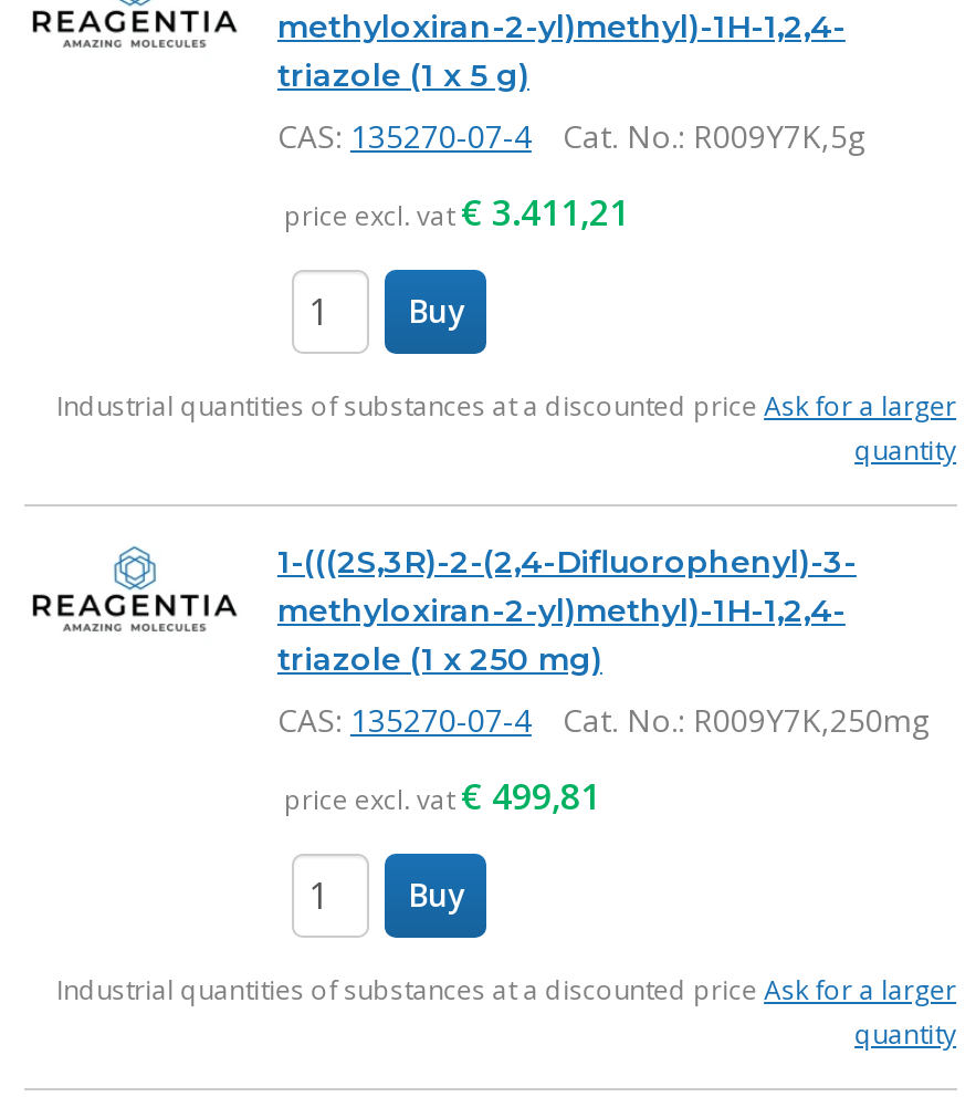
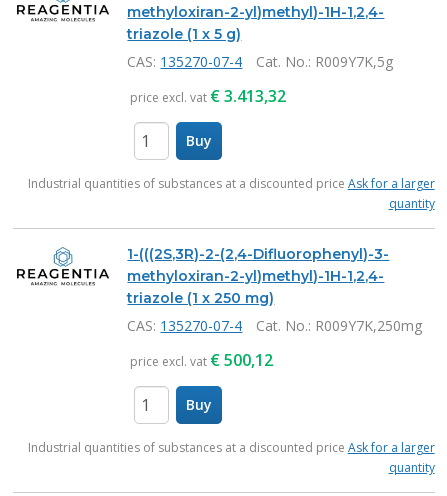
[284,188,629,237] price excl. vat €3.411,21 -> [130,85,286,107] price excl. vat €3.413,32
[284,772,600,821] price excl. vat €499,81 -> [130,349,273,371] price excl. vat €500,12

